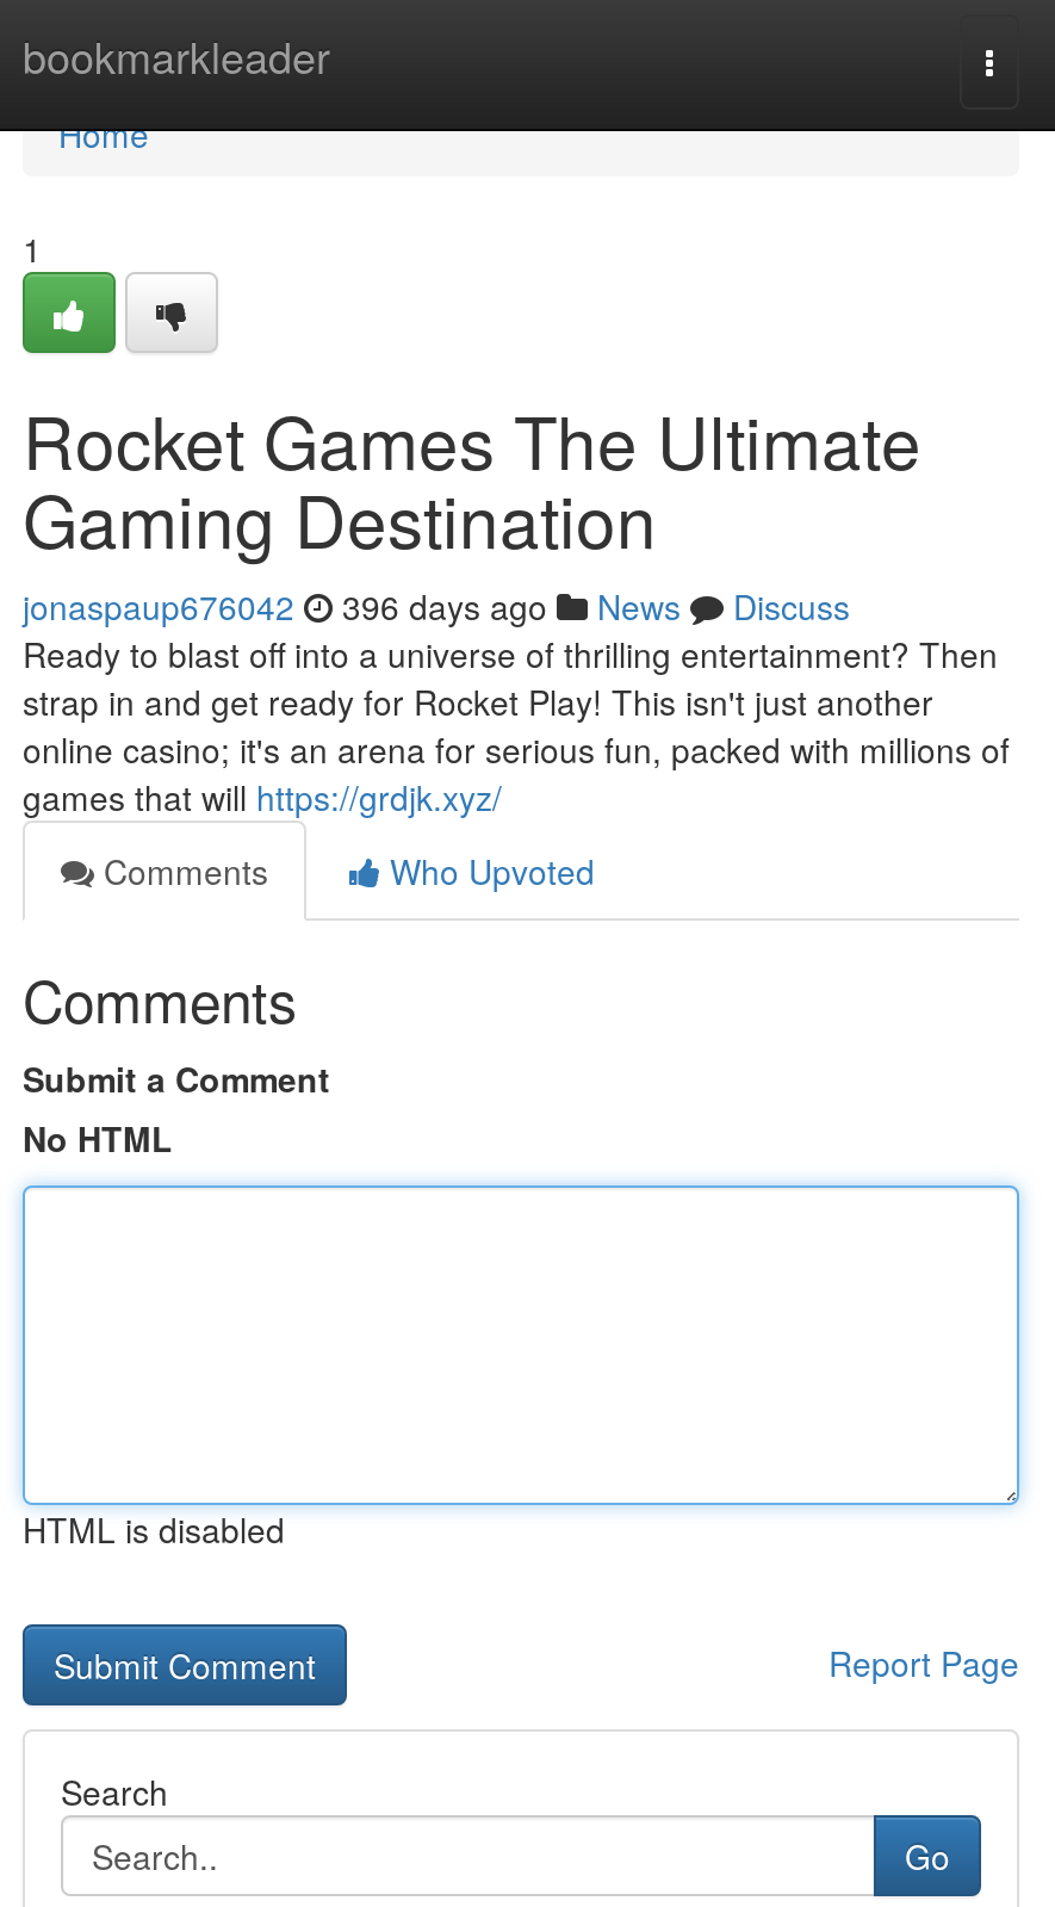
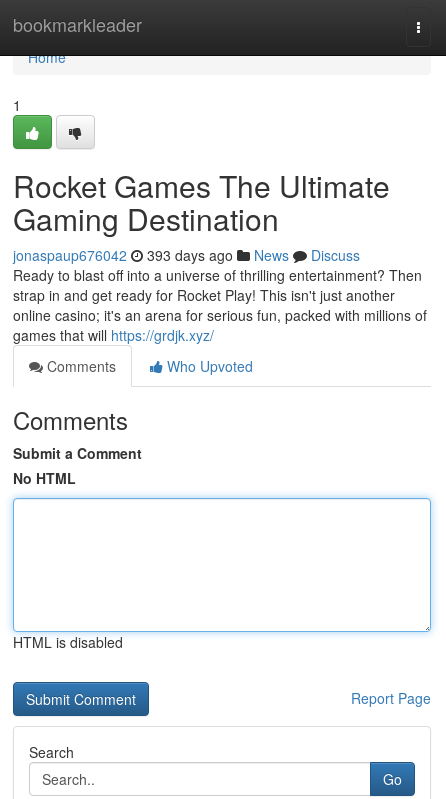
[23,582,850,630] jonaspaup676042 396 days ago News Discuss -> [13,245,360,265] jonaspaup676042 393 days ago News Discuss

